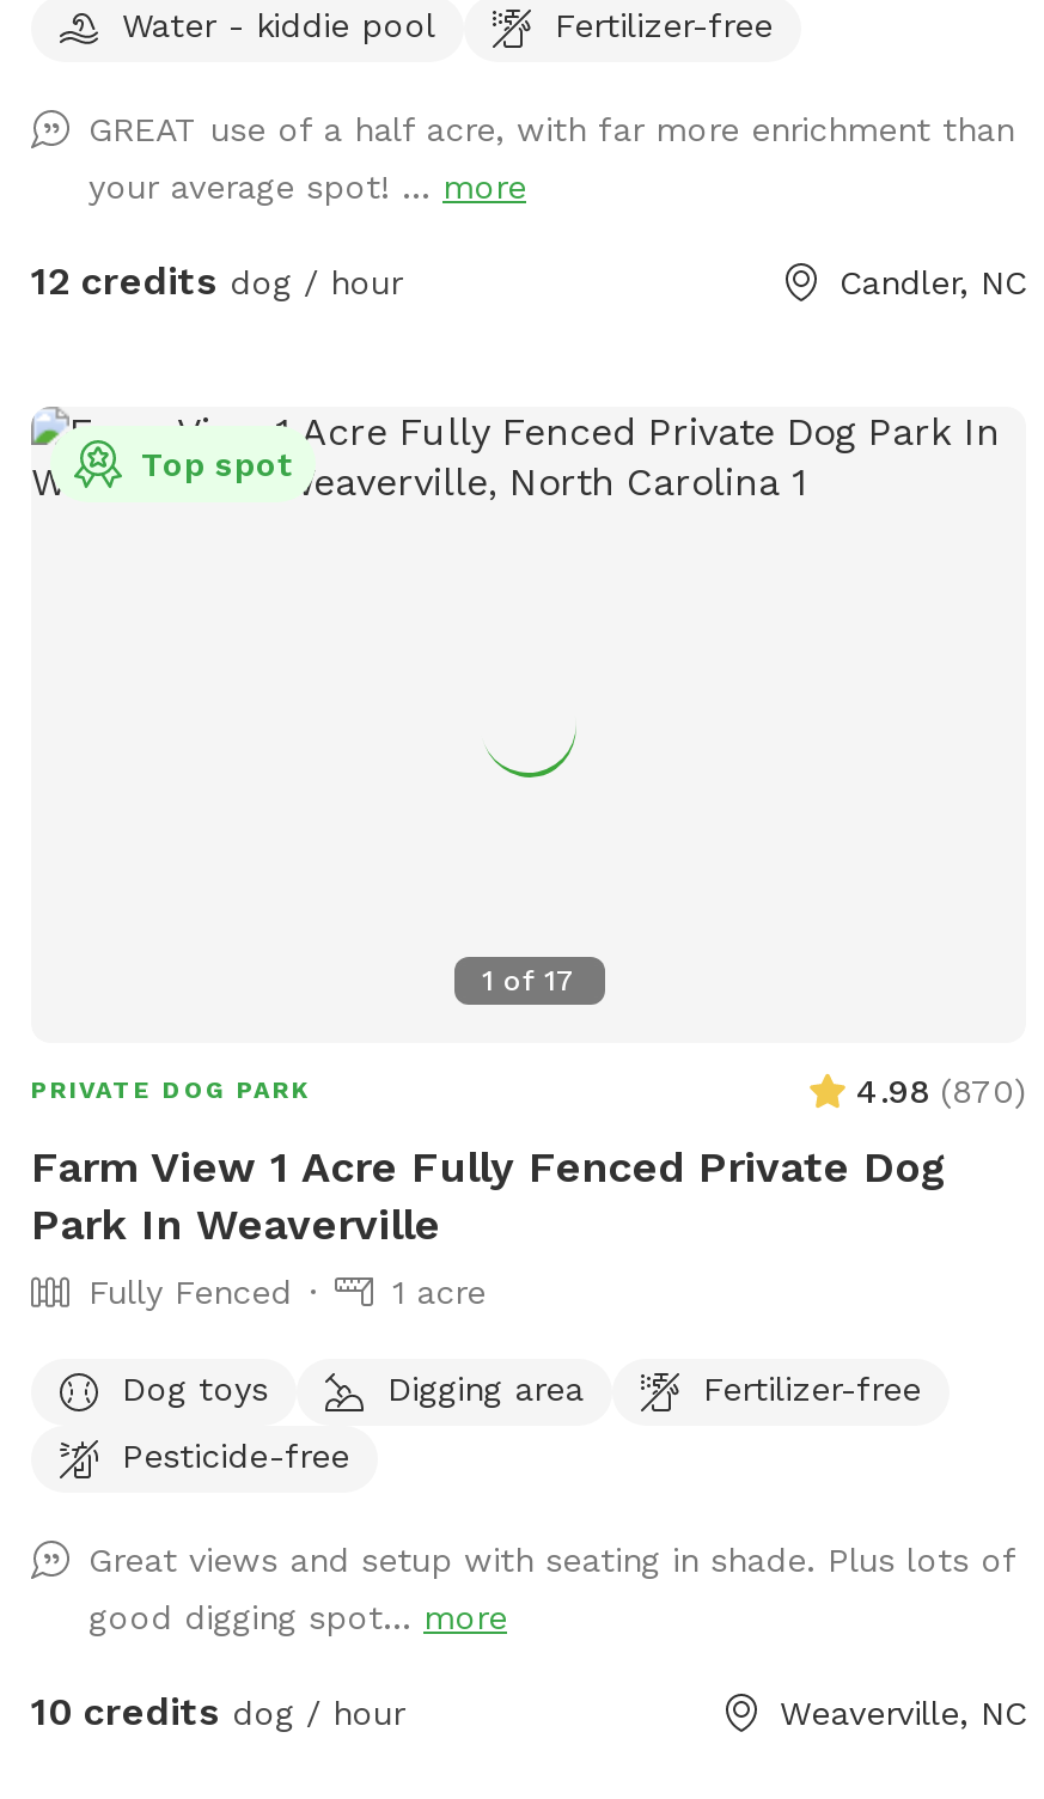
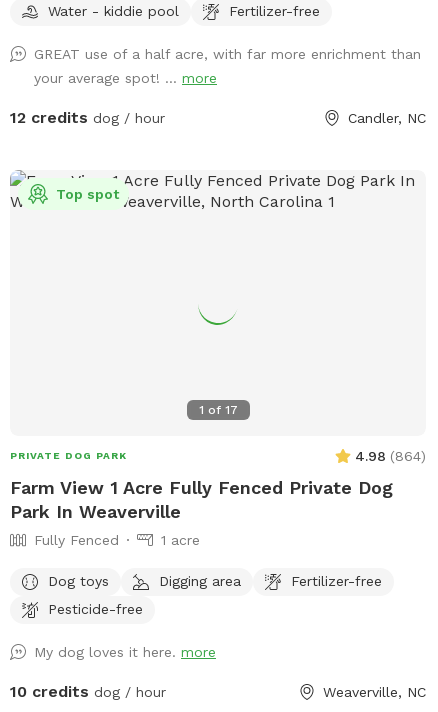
[856,1073,1026,1111] 4.98 (870) -> [355,448,426,464] 4.98 (864)
[88,1542,1014,1637] Great views and setup with seating in shade. Plus lots of | good digging spot... more -> [34,644,216,660] My dog loves it here. more

